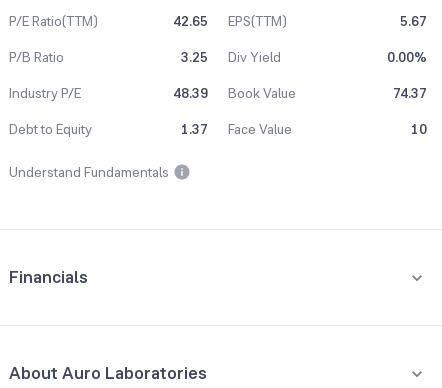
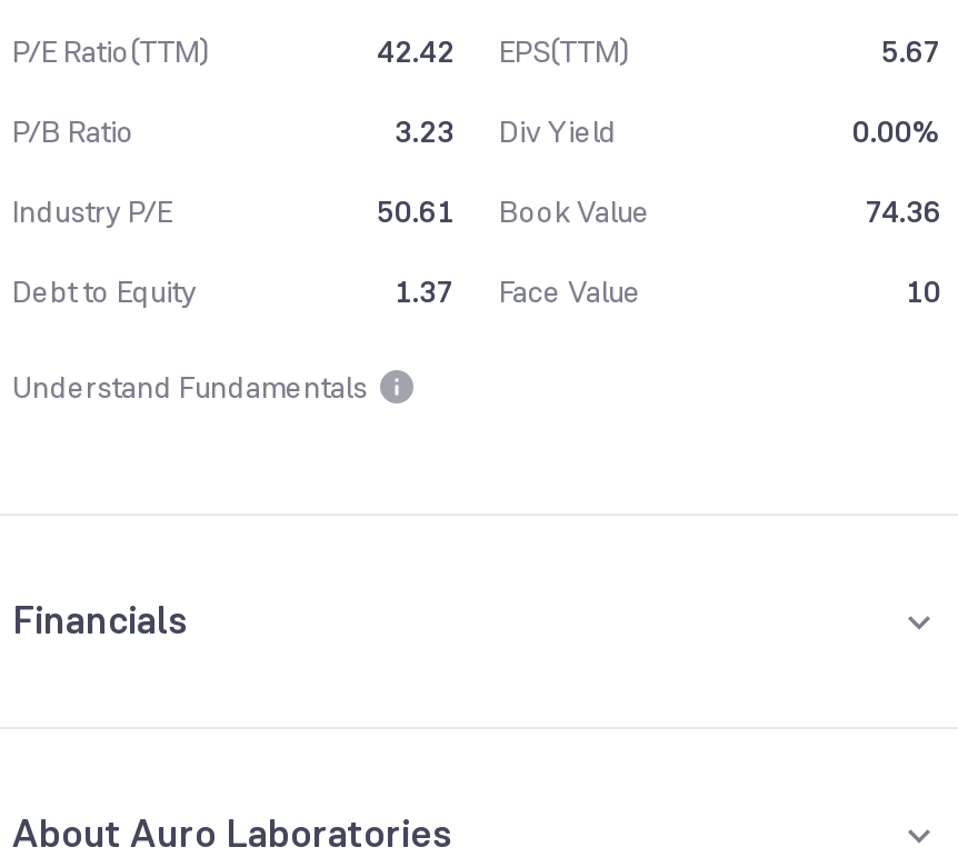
[173,12,287,30] 42.65 EPS(TTM) -> [377,31,630,71] 42.42 EPS(TTM)
[181,48,281,66] 3.25 Div Yield -> [395,111,617,151] 3.23 Div Yield
[173,84,296,102] 48.39 Book Value -> [377,191,650,231] 50.61 Book Value
[393,84,427,102] 74.37 -> [866,191,941,231] 74.36

